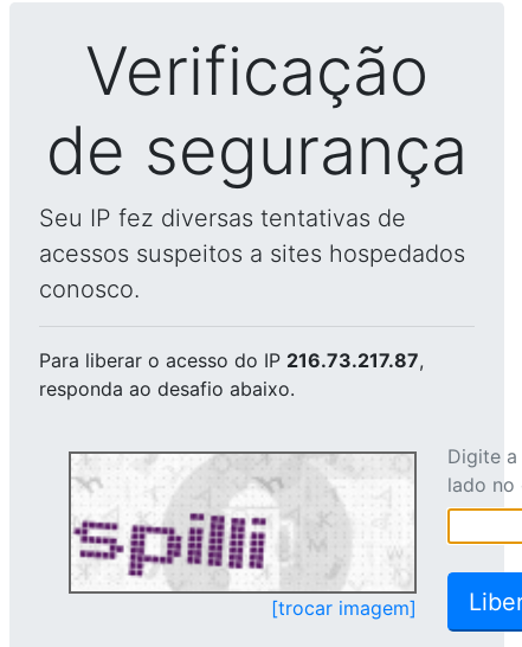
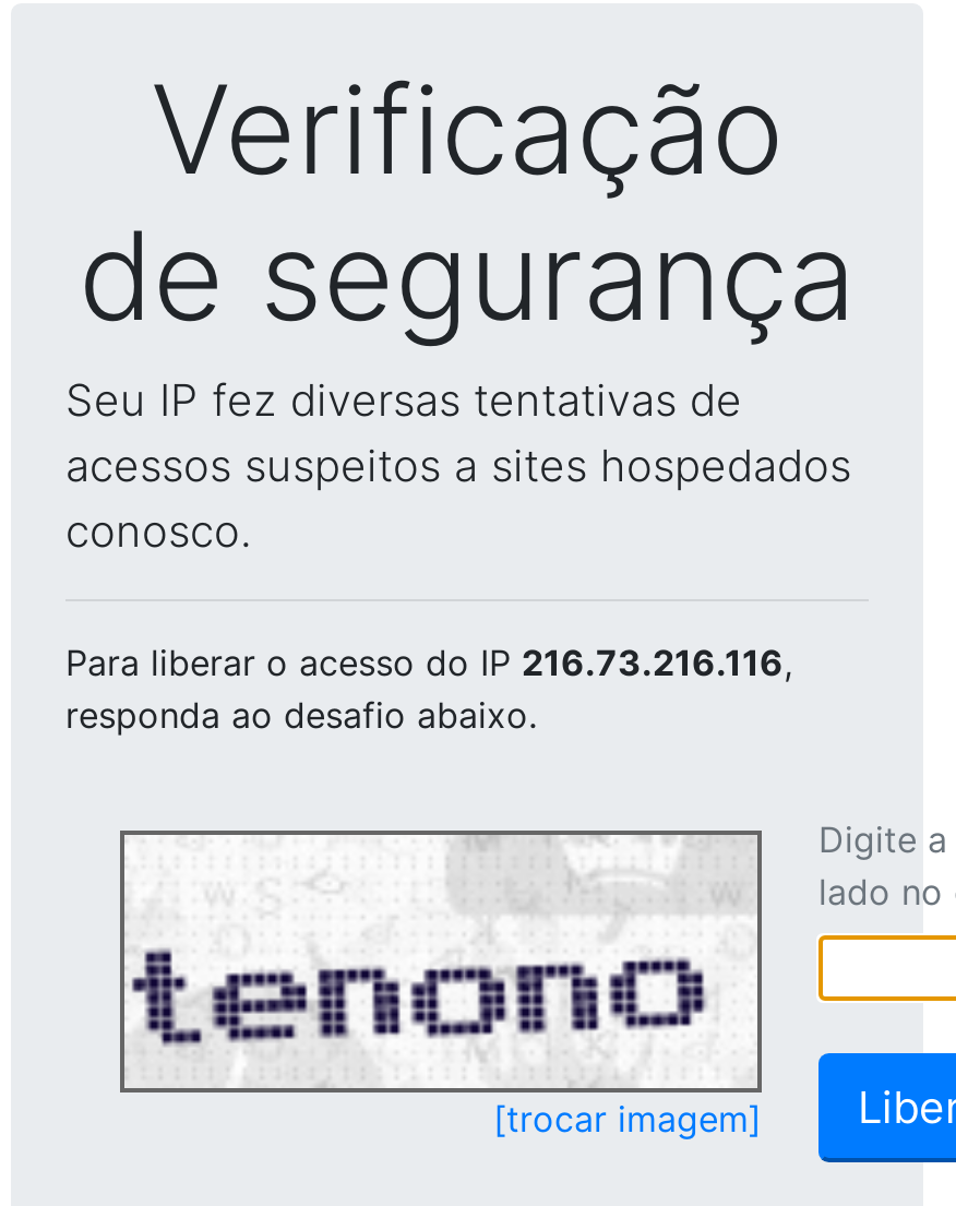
[39,348,424,372] Para liberar o acesso do IP 216.73.217.87, -> [65,641,792,684] Para liberar o acesso do IP 216.73.216.116,
[73,454,412,588] [image] -> [127,837,751,1082] [image]

